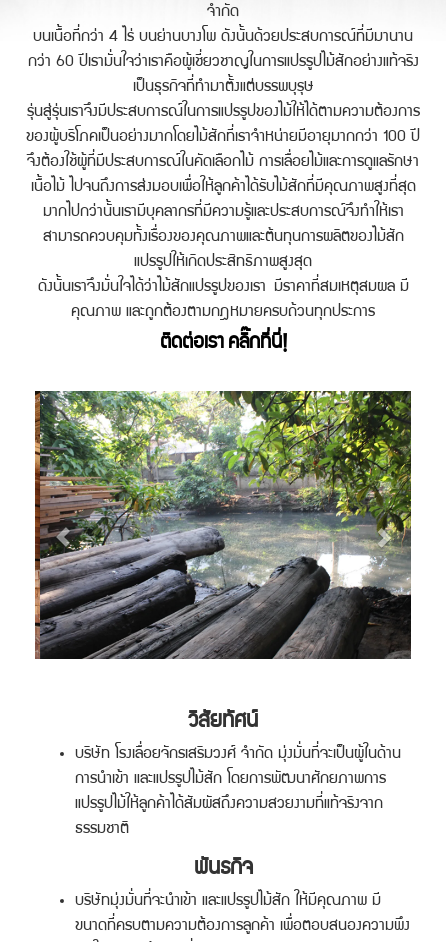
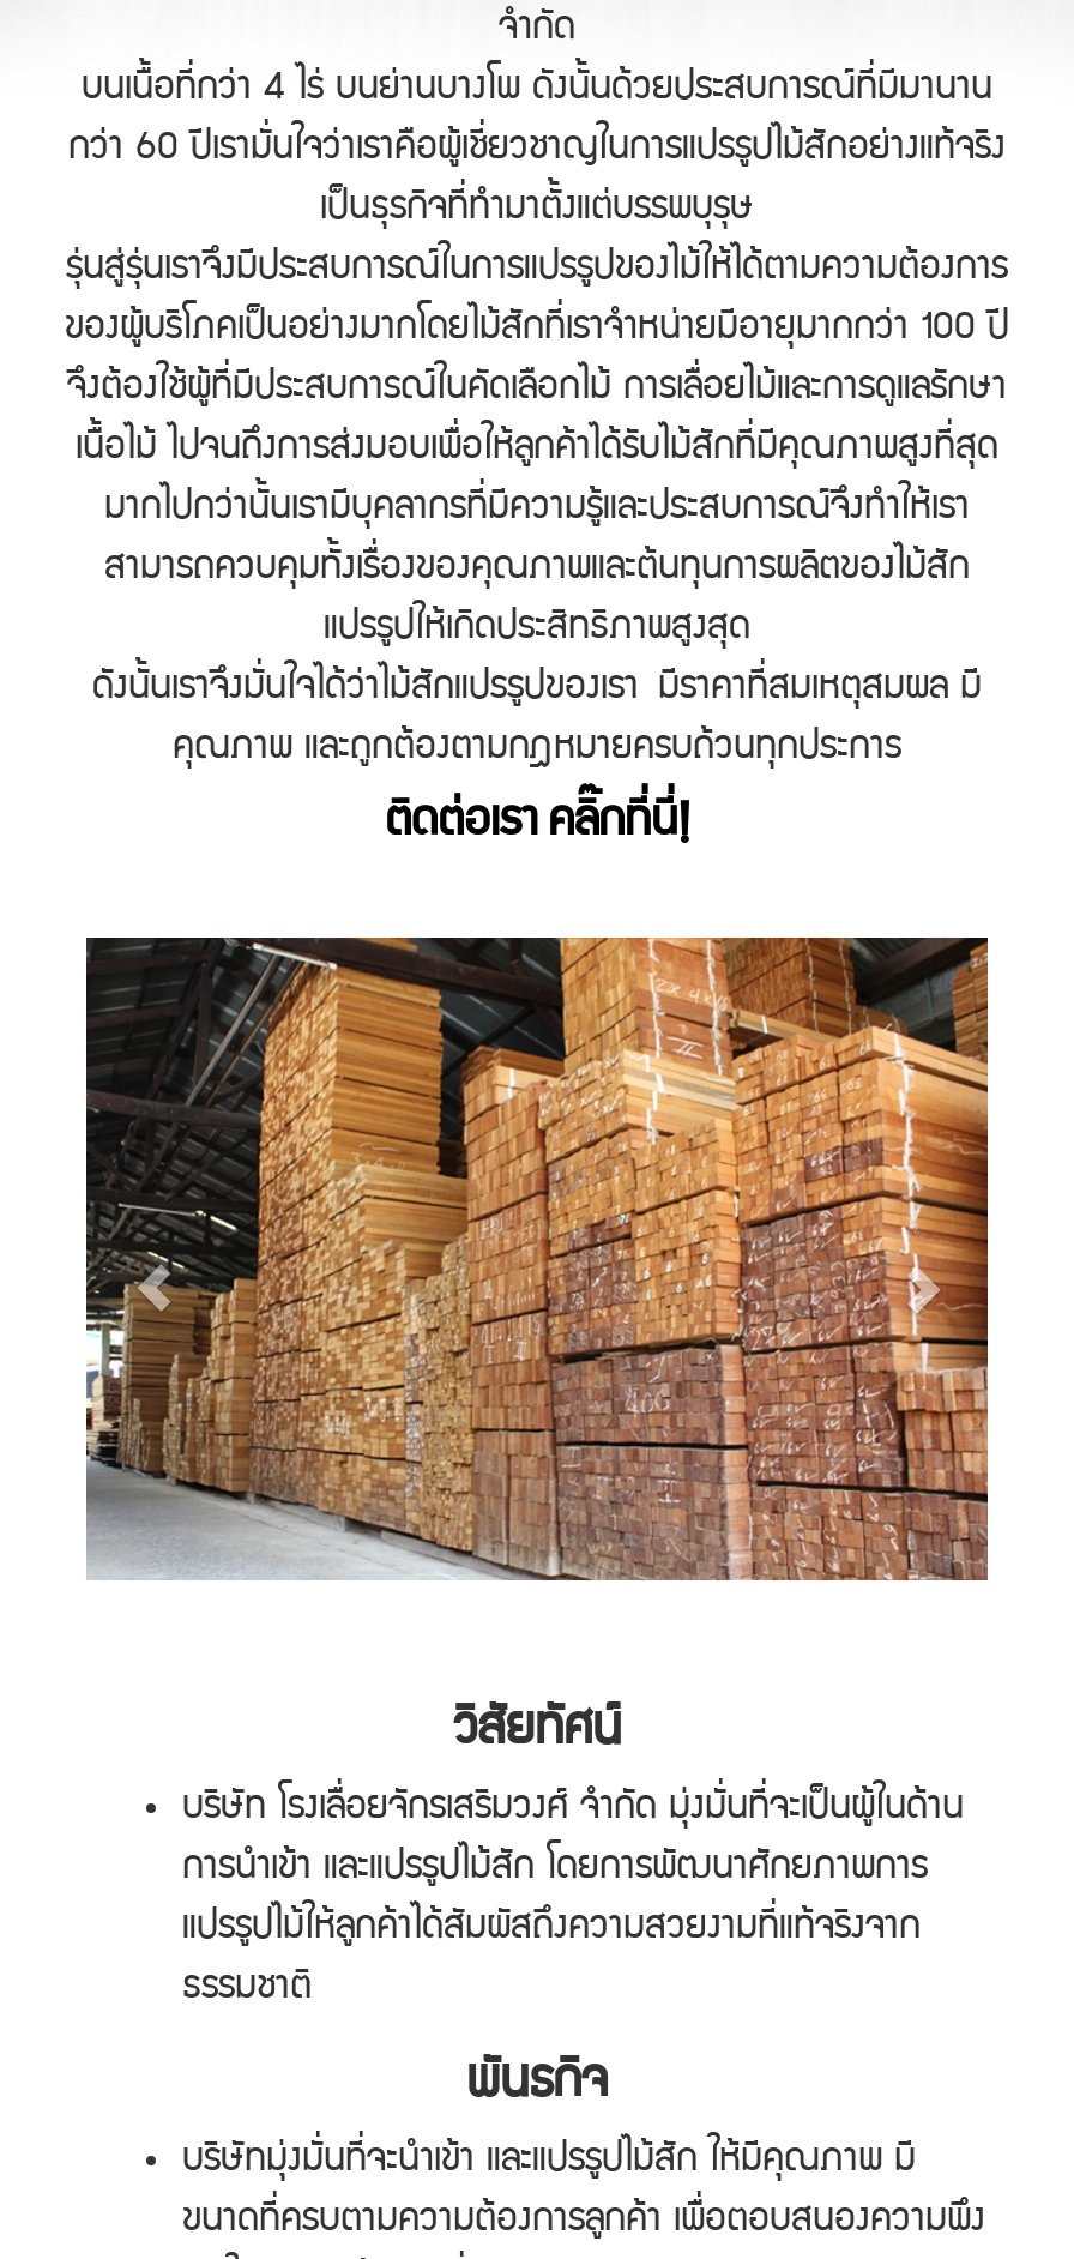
[34,390,412,660] [image] -> [84,935,990,1583] [image]

